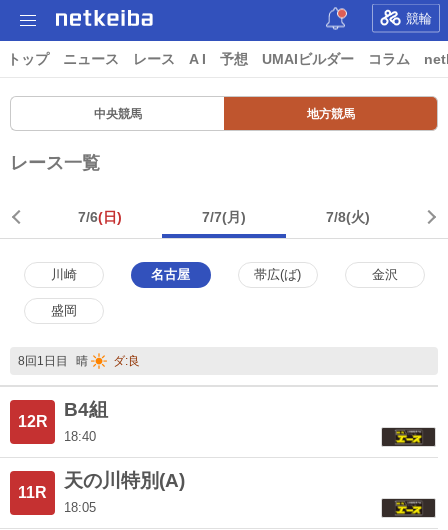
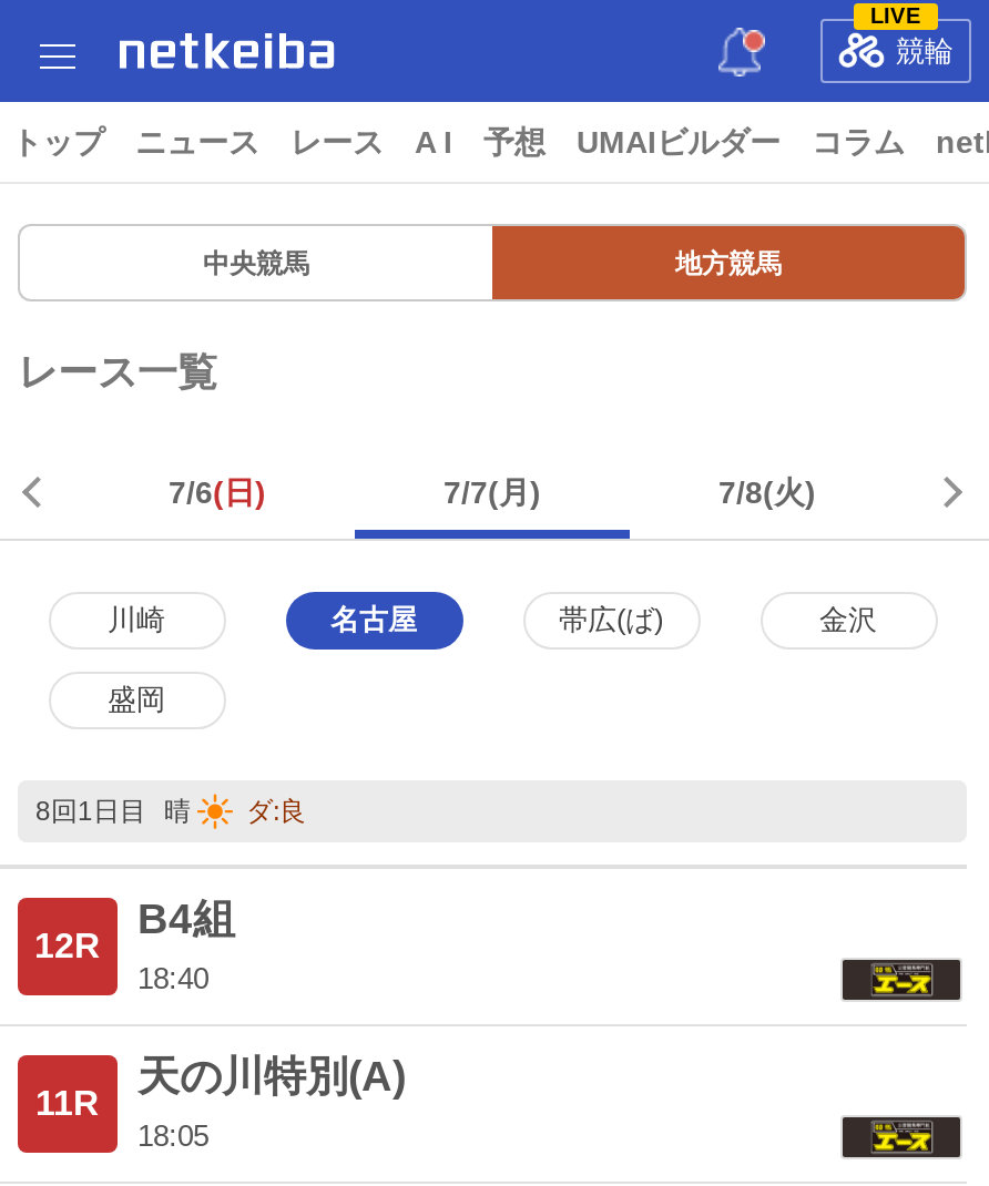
none -> [870,3,921,28] LIVE

